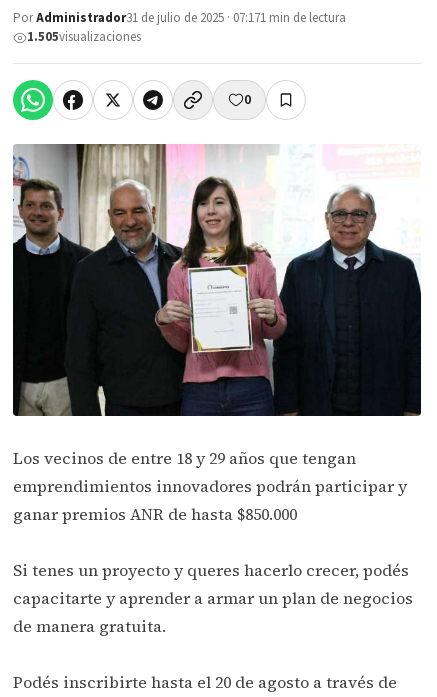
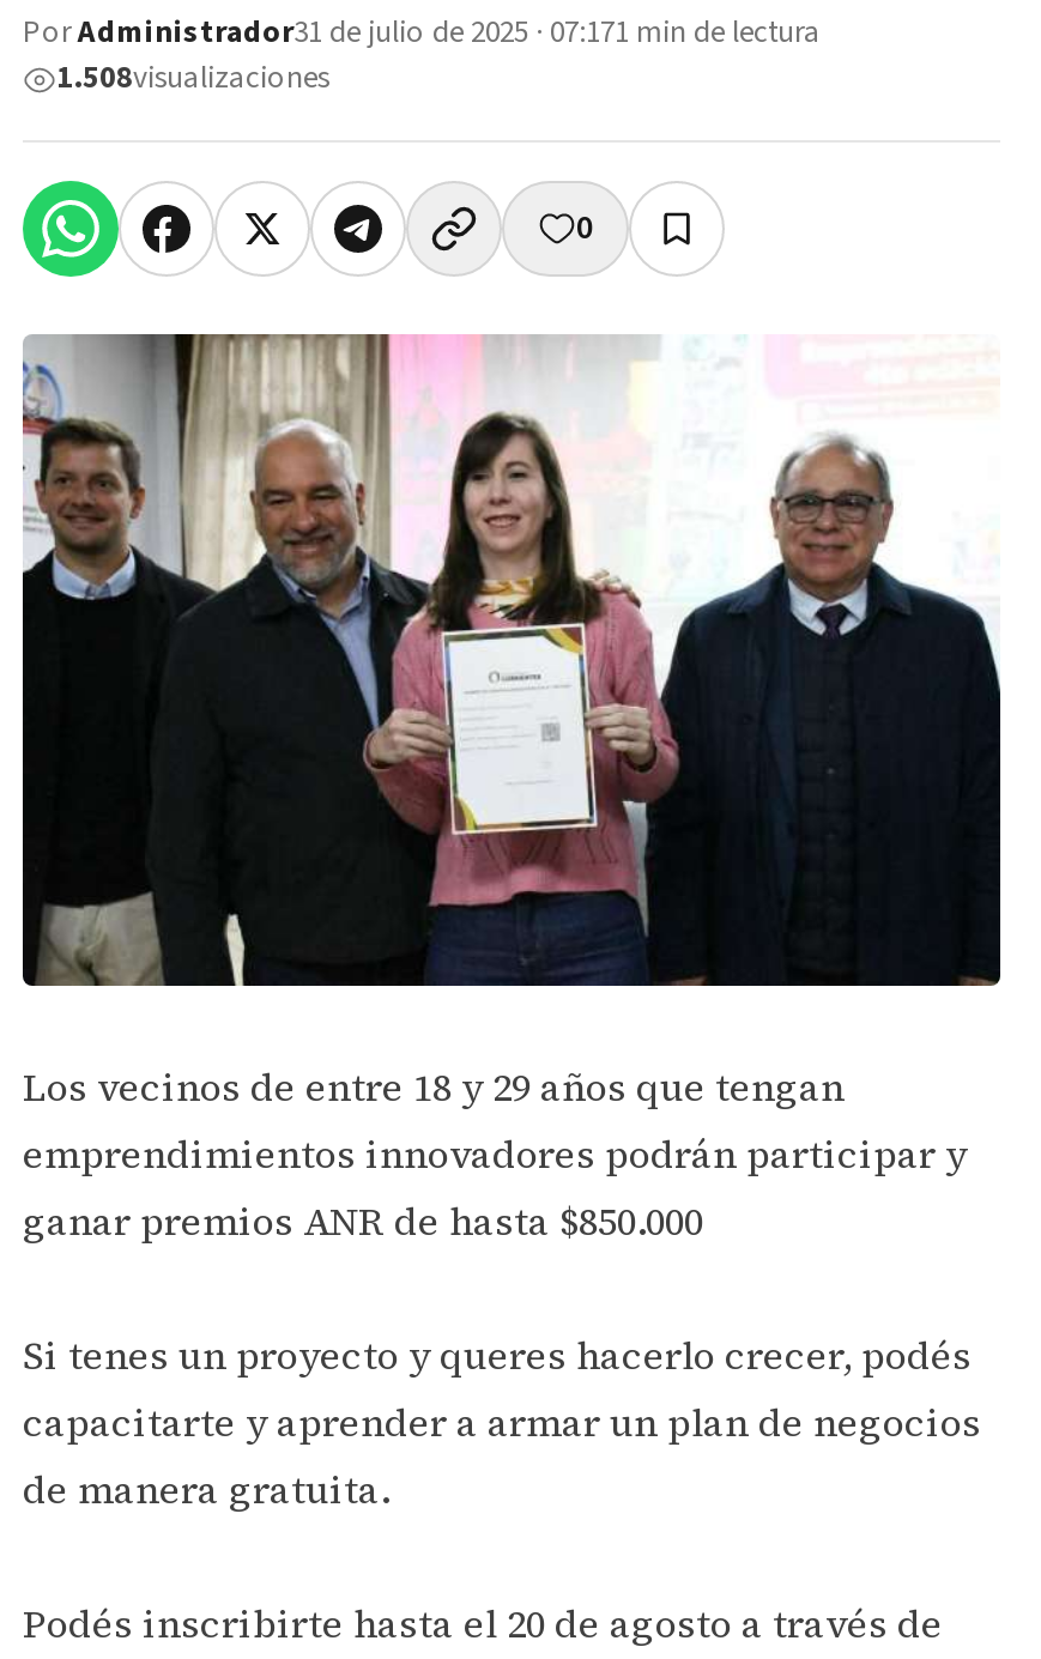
[27,28,141,46] 1.505visualizaciones -> [56,56,329,99] 1.508visualizaciones

